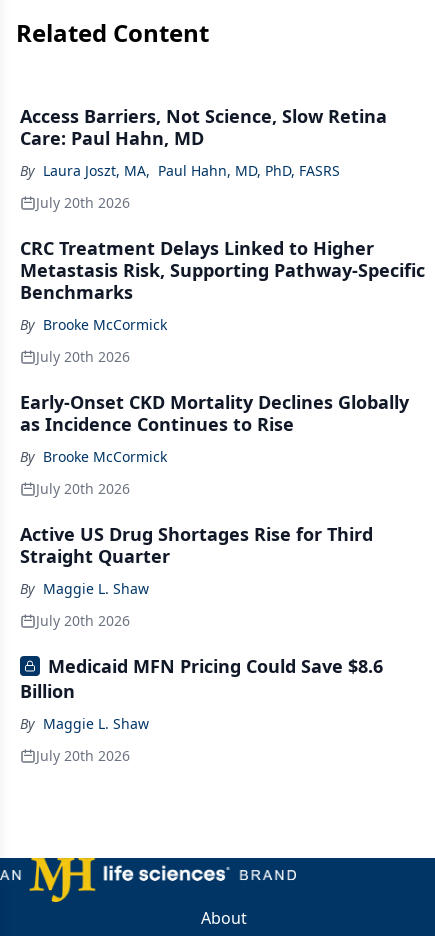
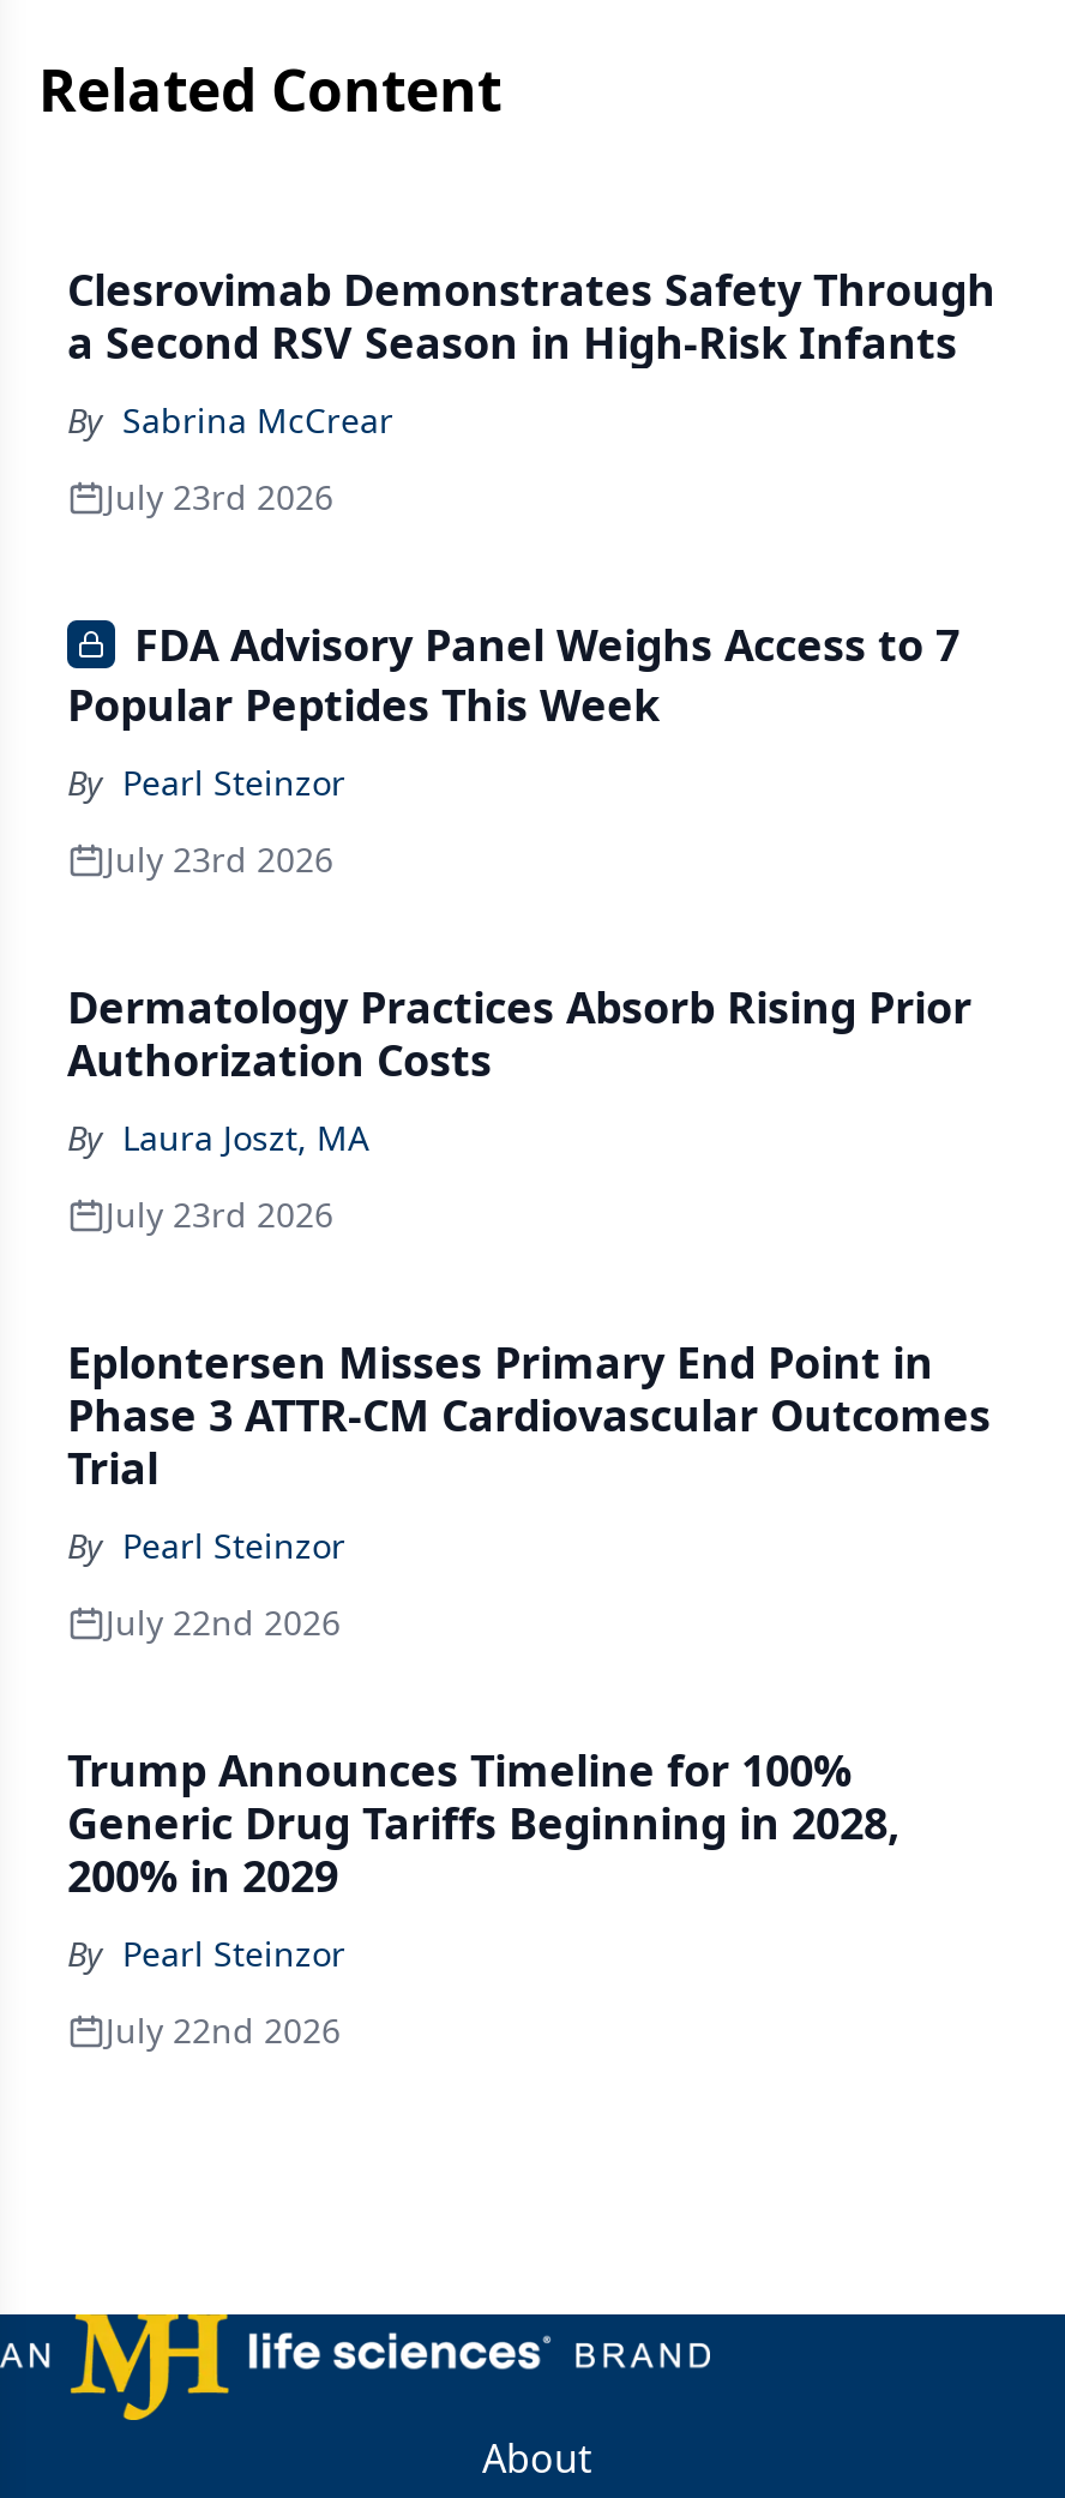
[20,104,387,150] Access Barriers, Not Science, Slow Retina | Care: Paul Hahn, MD -> [67,260,995,371] Clesrovimab Demonstrates Safety Through | a Second RSV Season in High-Risk Infants
[20,161,340,180] By Laura Joszt, MA, Paul Hahn, MD, PhD, FASRS -> [67,397,393,443] By Sabrina McCrear
[36,193,130,212] July 20th 2026 -> [106,474,333,520] July 23rd 2026
[20,236,425,304] CRC Treatment Delays Linked to Higher | Metastasis Risk, Supporting Pathway-Specific | Benchmarks -> [67,616,959,733] FDA Advisory Panel Weighs Access to 7 | Popular Peptides This Week
[20,315,167,334] By Brooke McCormick -> [67,760,345,805] By Pearl Steinzor
[36,347,130,366] July 20th 2026 -> [106,837,333,882] July 23rd 2026
[20,390,409,436] Early-Onset CKD Mortality Declines Globally | as Incidence Continues to Rise -> [67,978,971,1088] Dermatology Practices Absorb Rising Prior | Authorization Costs
[20,447,167,466] By Brooke McCormick -> [67,1115,369,1160] By Laura Joszt, MA
[36,479,130,498] July 20th 2026 -> [106,1192,333,1237] July 23rd 2026
[20,522,373,568] Active US Drug Shortages Rise for Third | Straight Quarter -> [67,1333,991,1496] Eplontersen Misses Primary End Point in | Phase 3 ATTR-CM Cardiovascular Outcomes | Trial
[20,579,149,598] By Maggie L. Shaw -> [67,1523,345,1568] By Pearl Steinzor
[36,611,130,630] July 20th 2026 -> [106,1600,341,1645] July 22nd 2026
[20,654,383,703] Medicaid MFN Pricing Could Save $8.6 | Billion -> [67,1741,899,1904] Trump Announces Timeline for 100% | Generic Drug Tariffs Beginning in 2028, | 200% in 2029
[20,714,149,733] By Maggie L. Shaw -> [67,1931,345,1976] By Pearl Steinzor
[36,746,130,765] July 20th 2026 -> [106,2008,341,2053] July 22nd 2026

